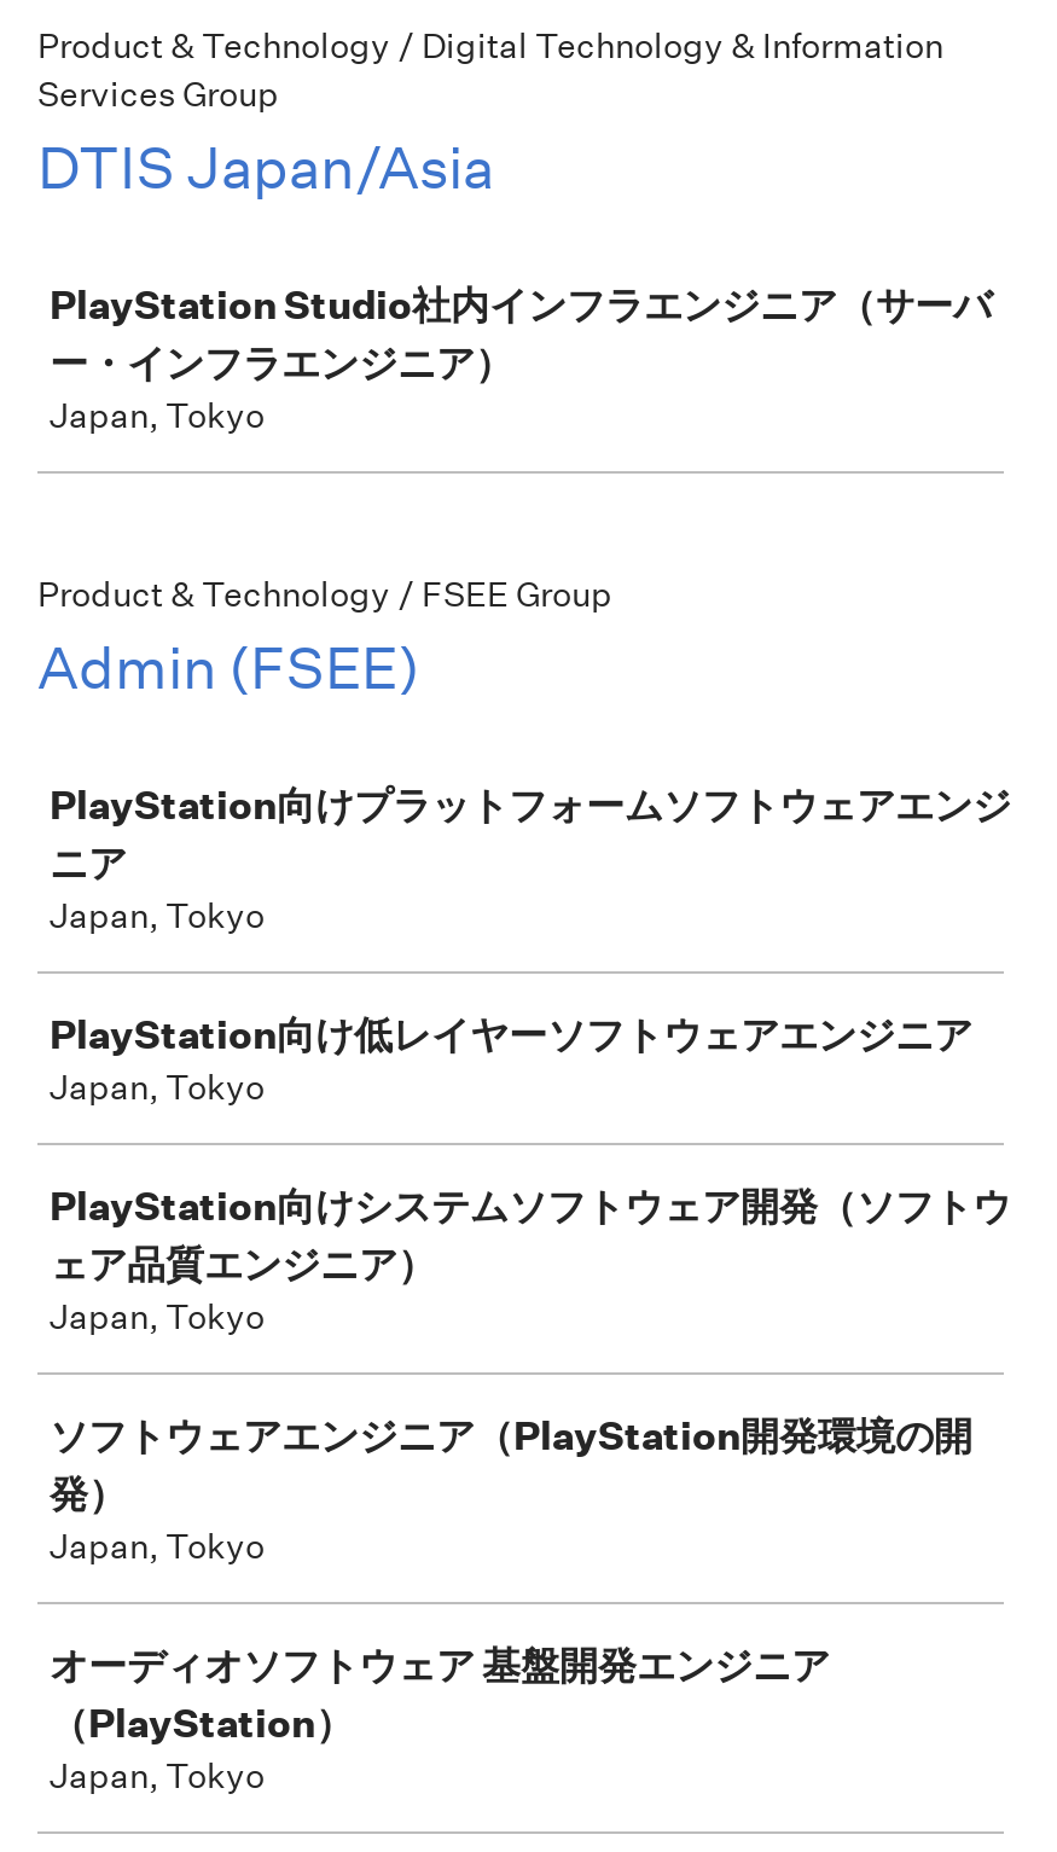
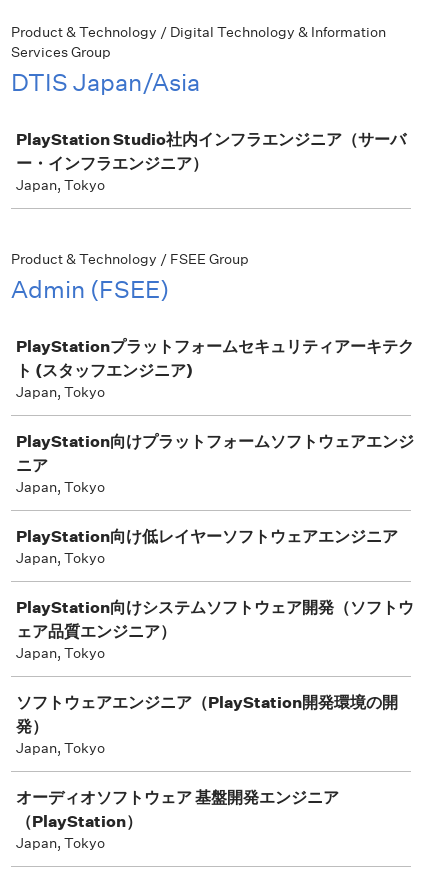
none -> [16,336,414,401] PlayStationプラットフォームセキュリティアーキテク | ト (スタッフエンジニア) | Japan, Tokyo

